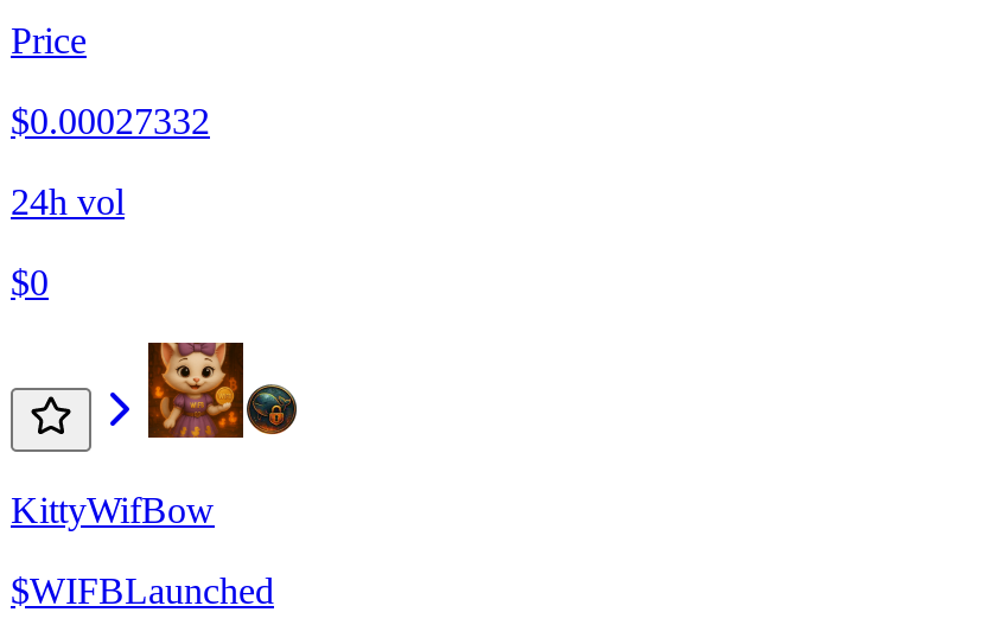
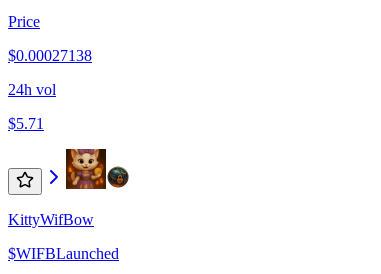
[11,101,210,141] $0.00027332 -> [8,47,92,64] $0.00027138
[11,262,49,302] $0 -> [8,115,44,132] $5.71

